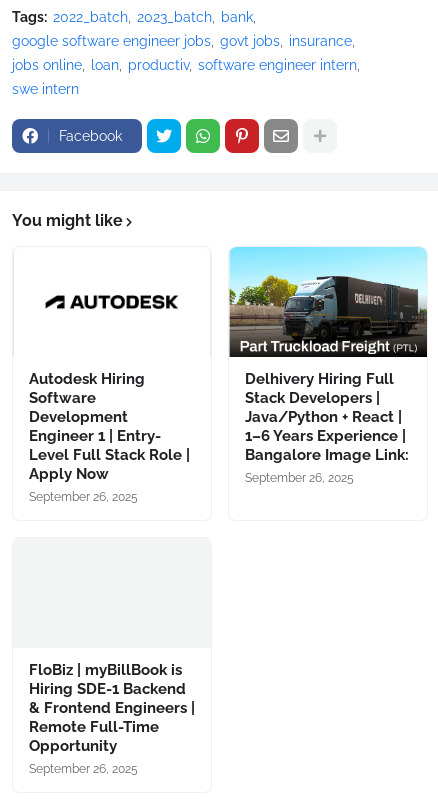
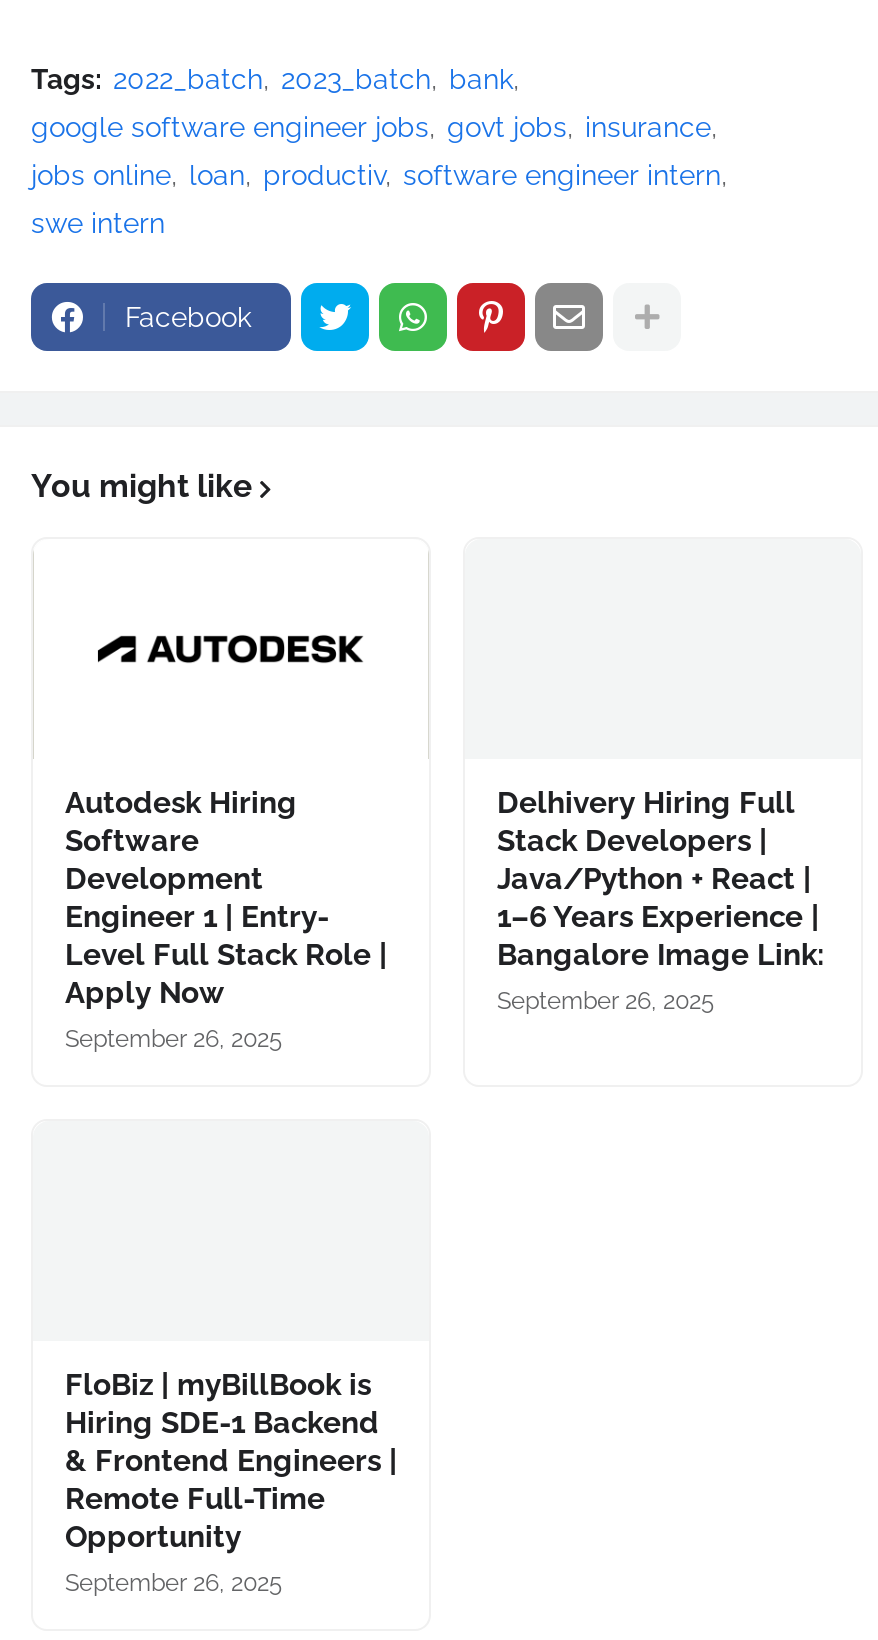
[228,246,428,358] [image] -> none

